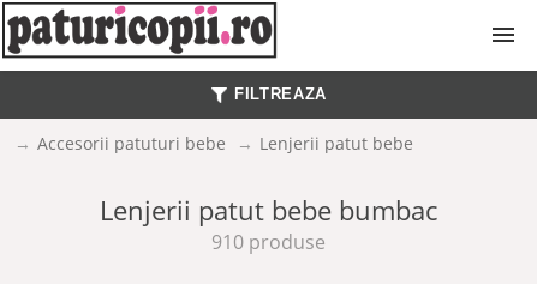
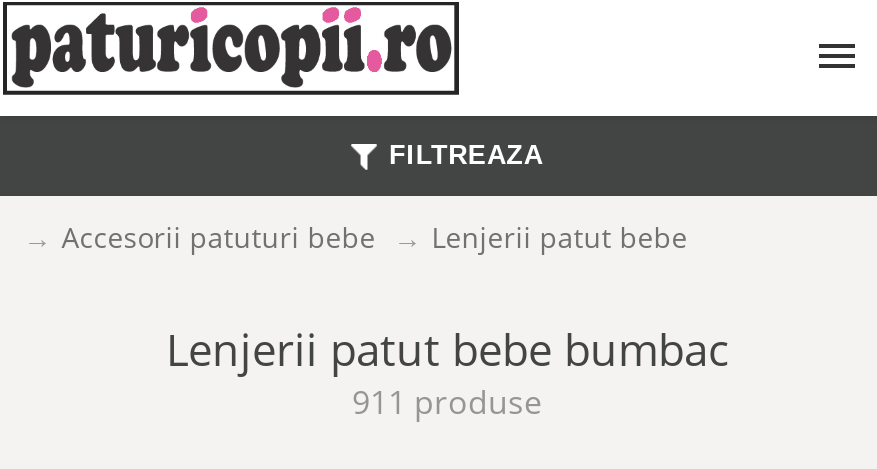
[212,229,326,255] 910 produse -> [352,380,542,424] 911 produse

